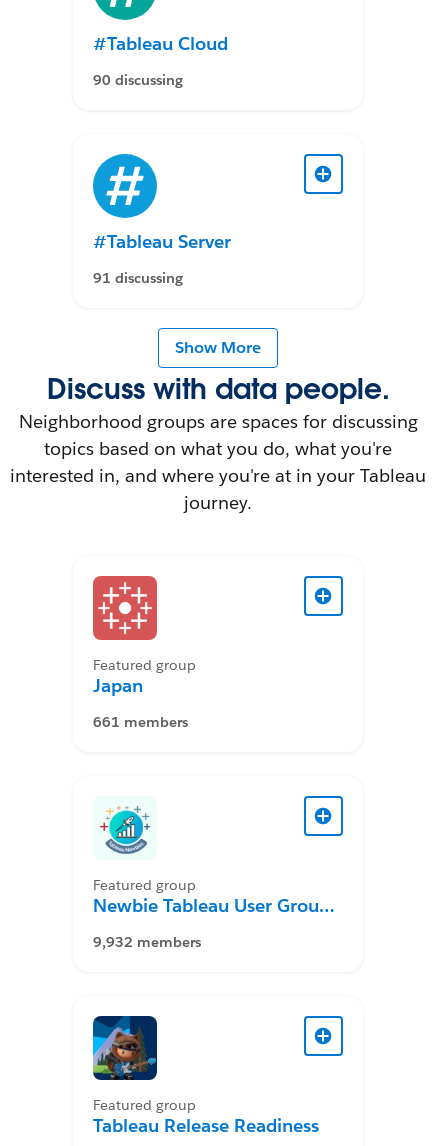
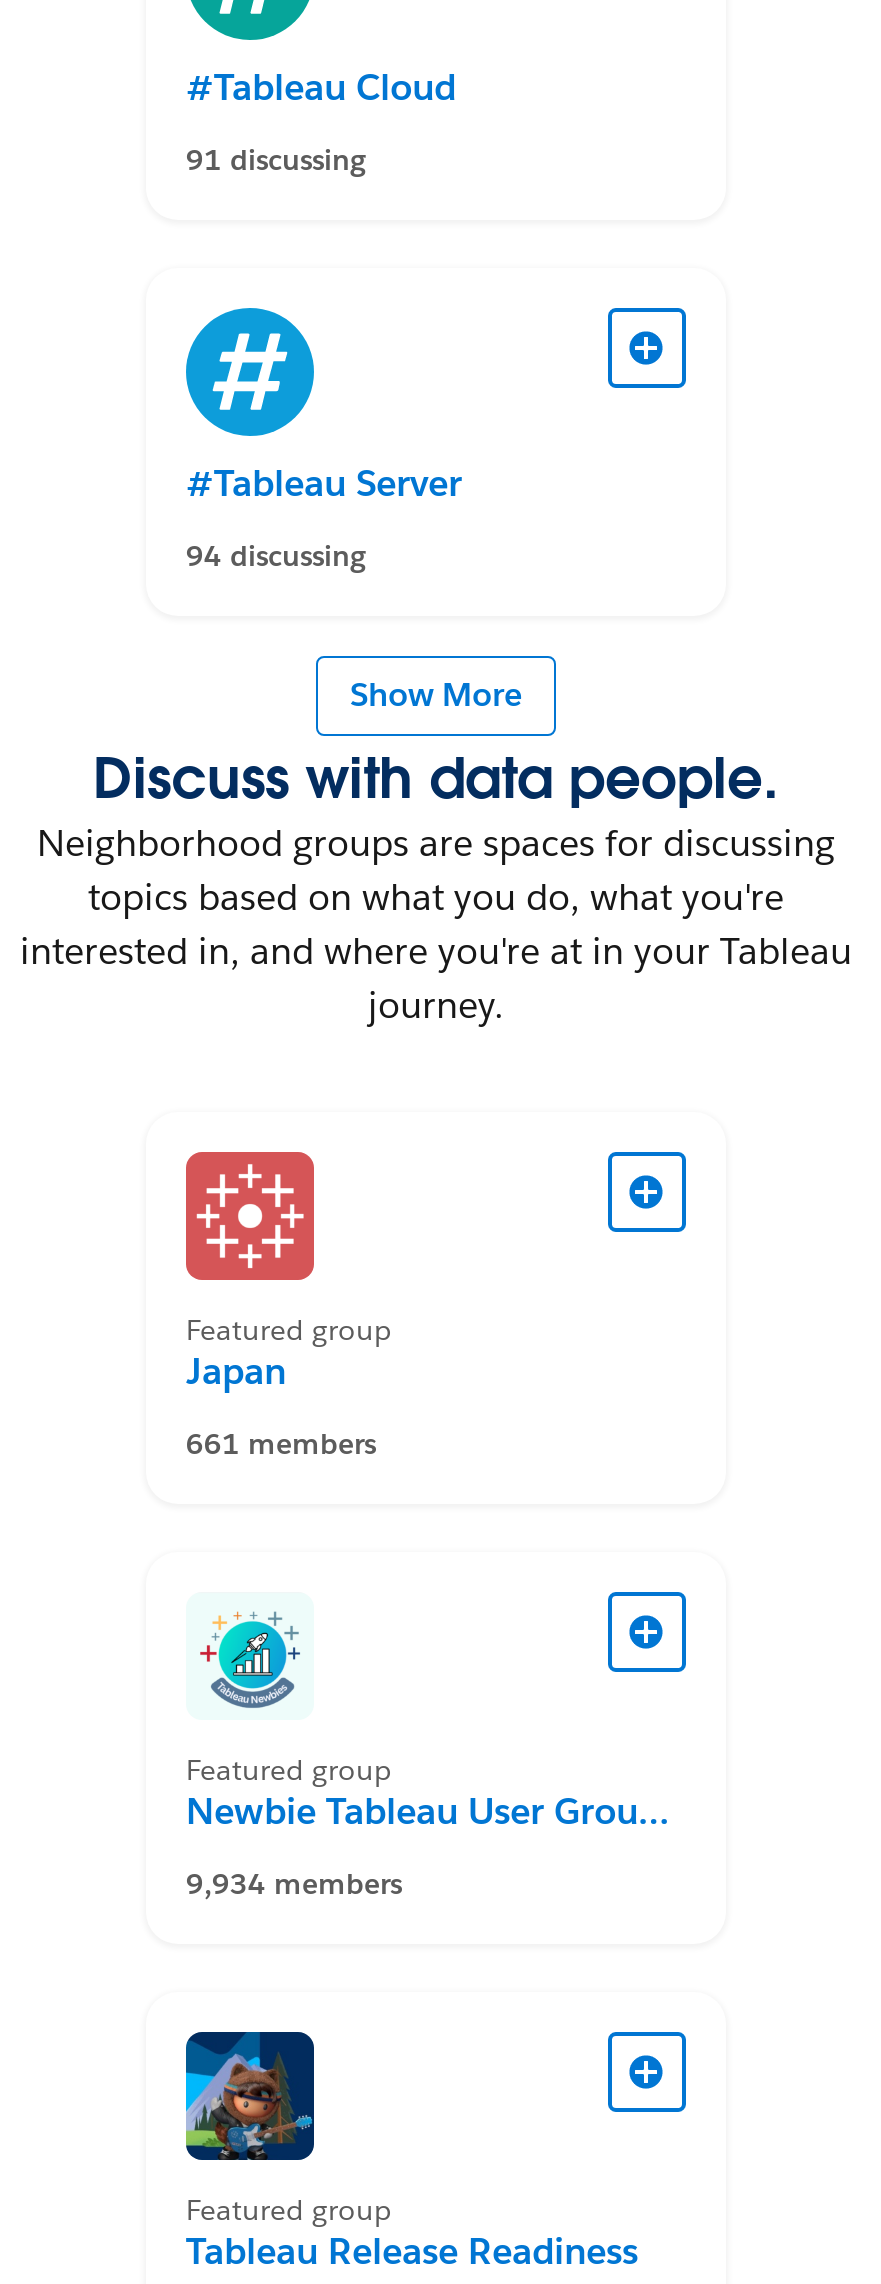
[93,71,183,89] 90 discussing -> [186,142,366,178] 91 discussing
[93,269,183,287] 91 discussing -> [186,538,366,574] 94 discussing
[93,933,201,951] 9,932 members -> [186,1866,402,1902] 9,934 members

